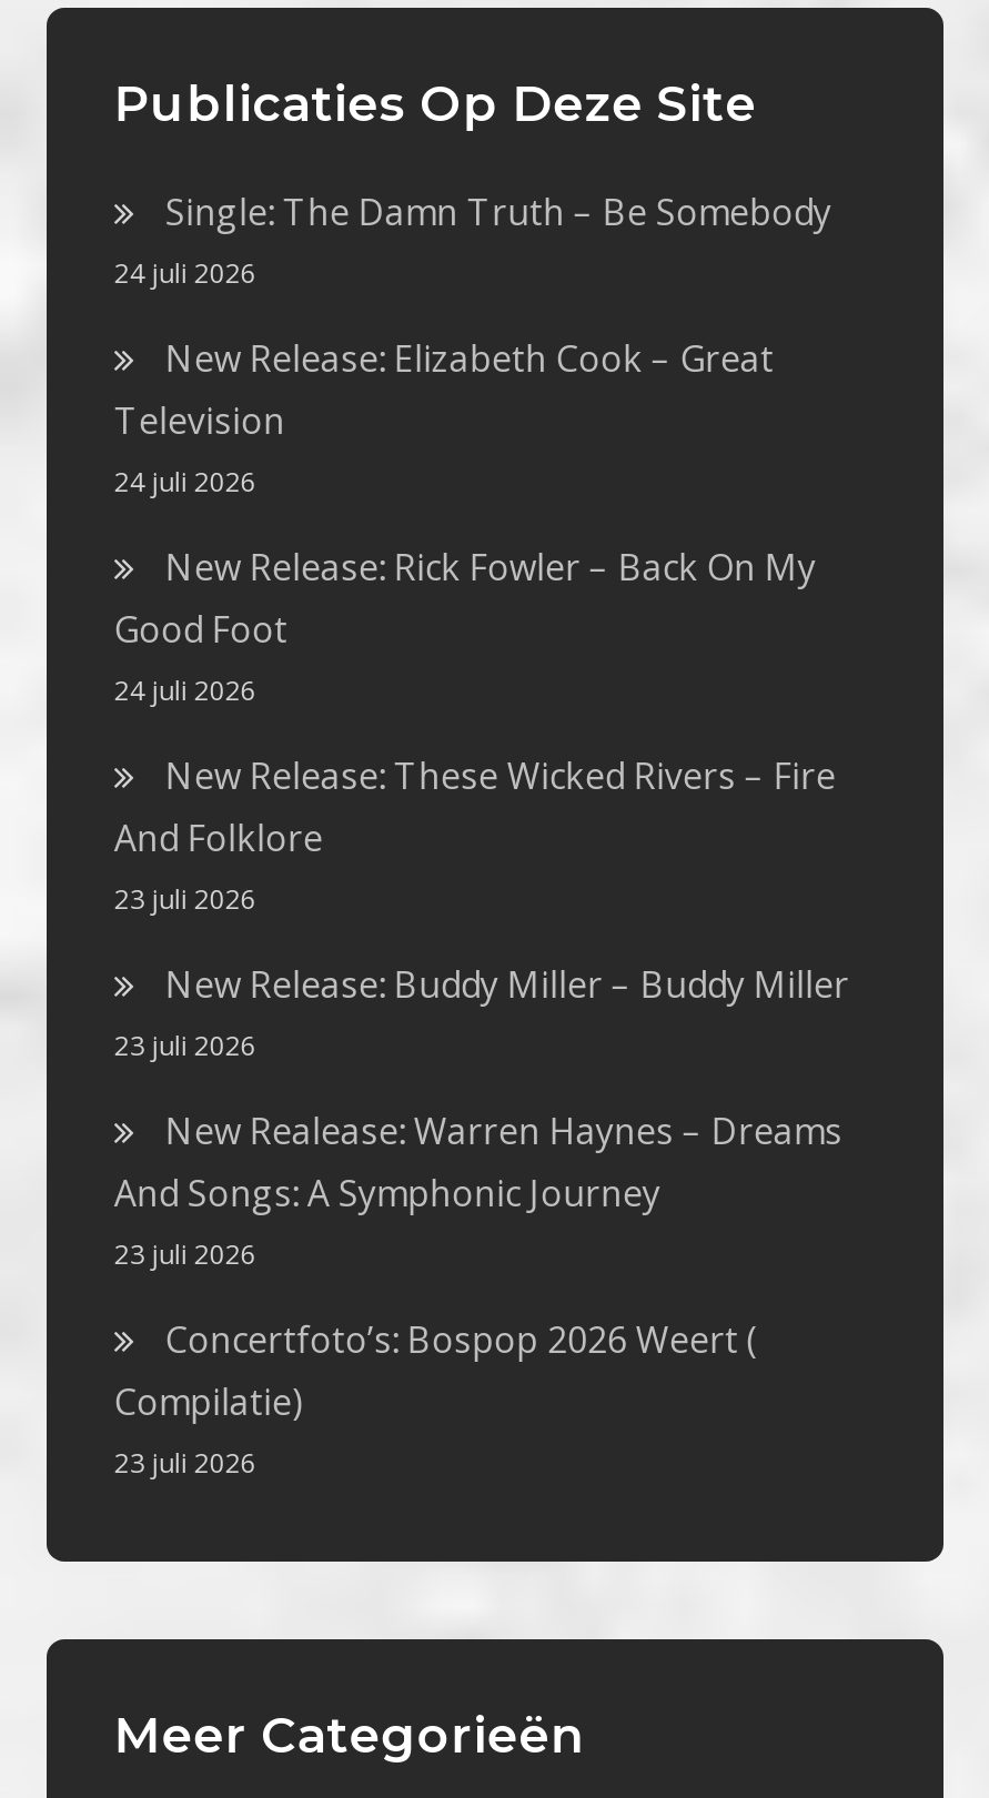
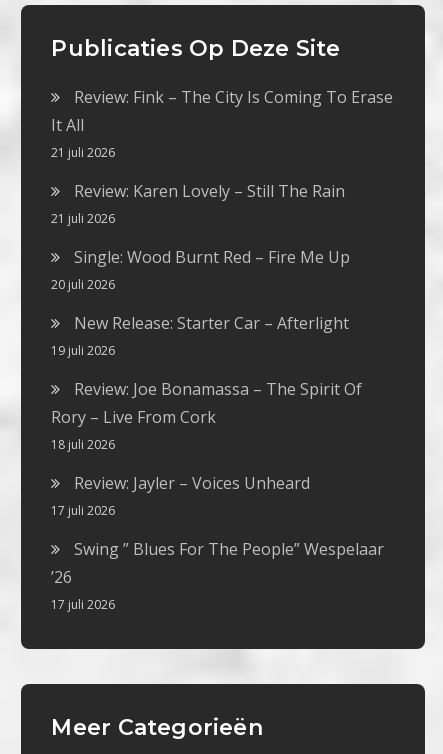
[114,188,831,293] Single: The Damn Truth – Be Somebody | 24 juli 2026 -> [51,86,393,161] Review: Fink – The City Is Coming To Erase | It All | 21 juli 2026
[114,335,773,501] New Release: Elizabeth Cook – Great | Television | 24 juli 2026 -> [51,180,345,227] Review: Karen Lovely – Still The Rain | 21 juli 2026
[114,544,816,710] New Release: Rick Fowler – Back On My | Good Foot | 24 juli 2026 -> [51,246,350,293] Single: Wood Burnt Red – Fire Me Up | 20 juli 2026
[114,752,836,919] New Release: These Wicked Rivers – Fire | And Folklore | 23 juli 2026 -> [51,312,349,359] New Release: Starter Car – Afterlight | 19 juli 2026
[114,961,849,1065] New Release: Buddy Miller – Buddy Miller | 23 juli 2026 -> [51,378,362,453] Review: Joe Bonamassa – The Spirit Of | Rory – Live From Cork | 18 juli 2026
[114,1107,842,1274] New Realease: Warren Haynes – Dreams | And Songs: A Symphonic Journey | 23 juli 2026 -> [51,472,310,519] Review: Jayler – Voices Unheard | 17 juli 2026
[114,1316,758,1483] Concertfoto’s: Bospop 2026 Weert ( | Compilatie) | 23 juli 2026 -> [51,538,384,613] Swing ” Blues For The People” Wespelaar | ’26 | 17 juli 2026

